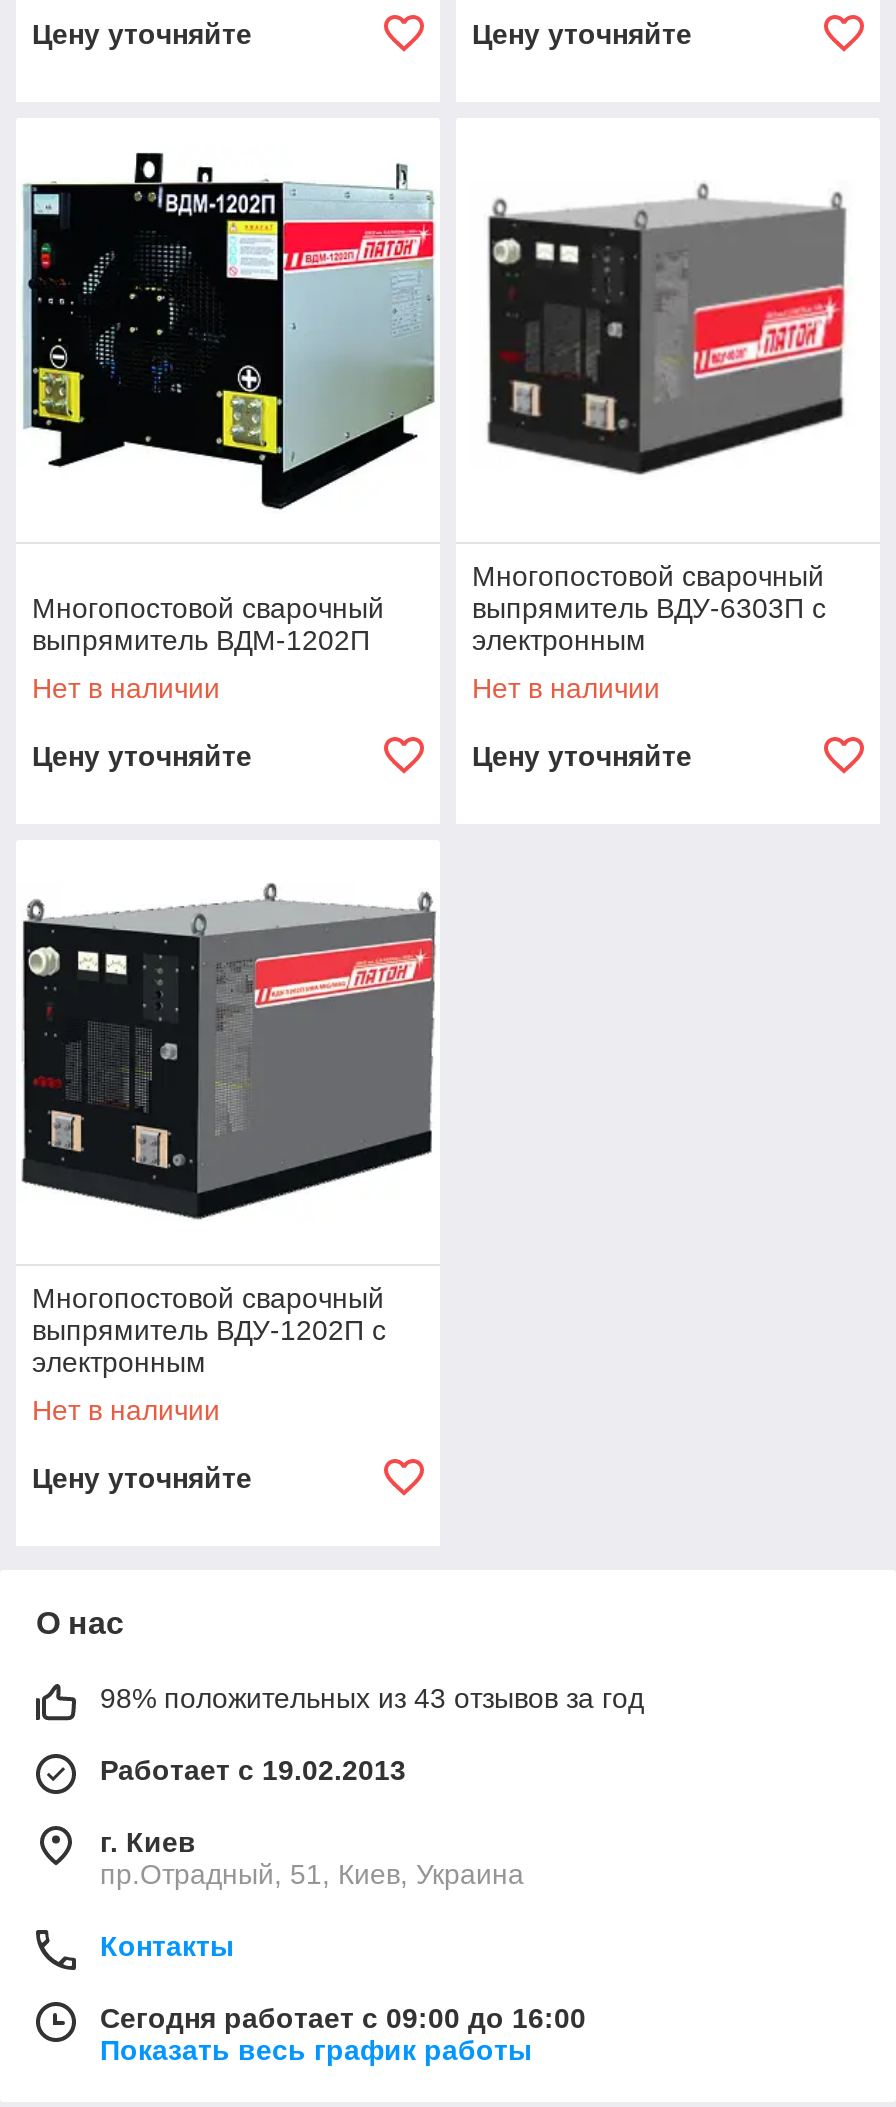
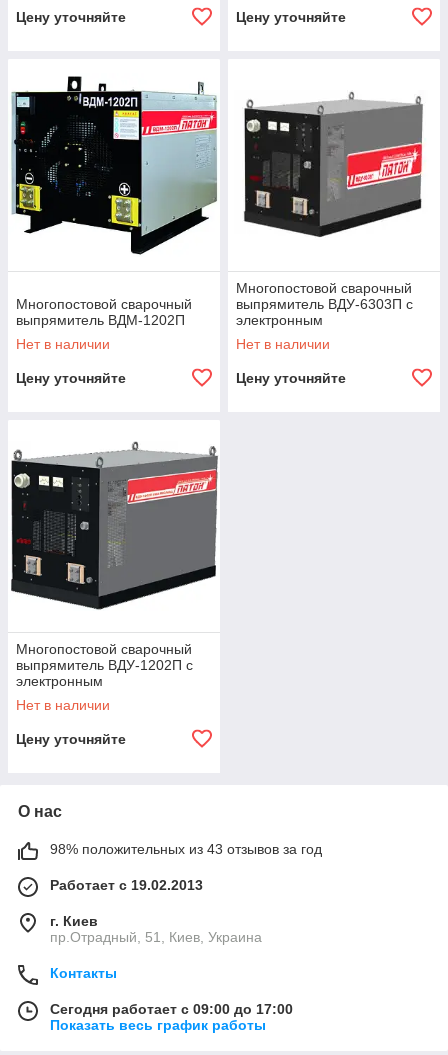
[100,2002,586,2034] Сегодня работает с 09:00 до 16:00 -> [50,1001,293,1017] Сегодня работает с 09:00 до 17:00

